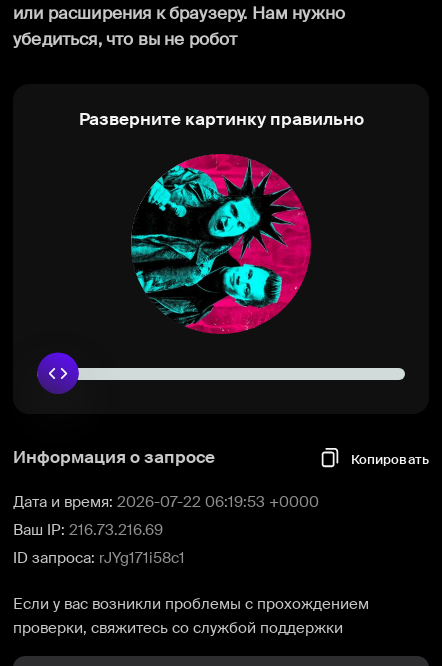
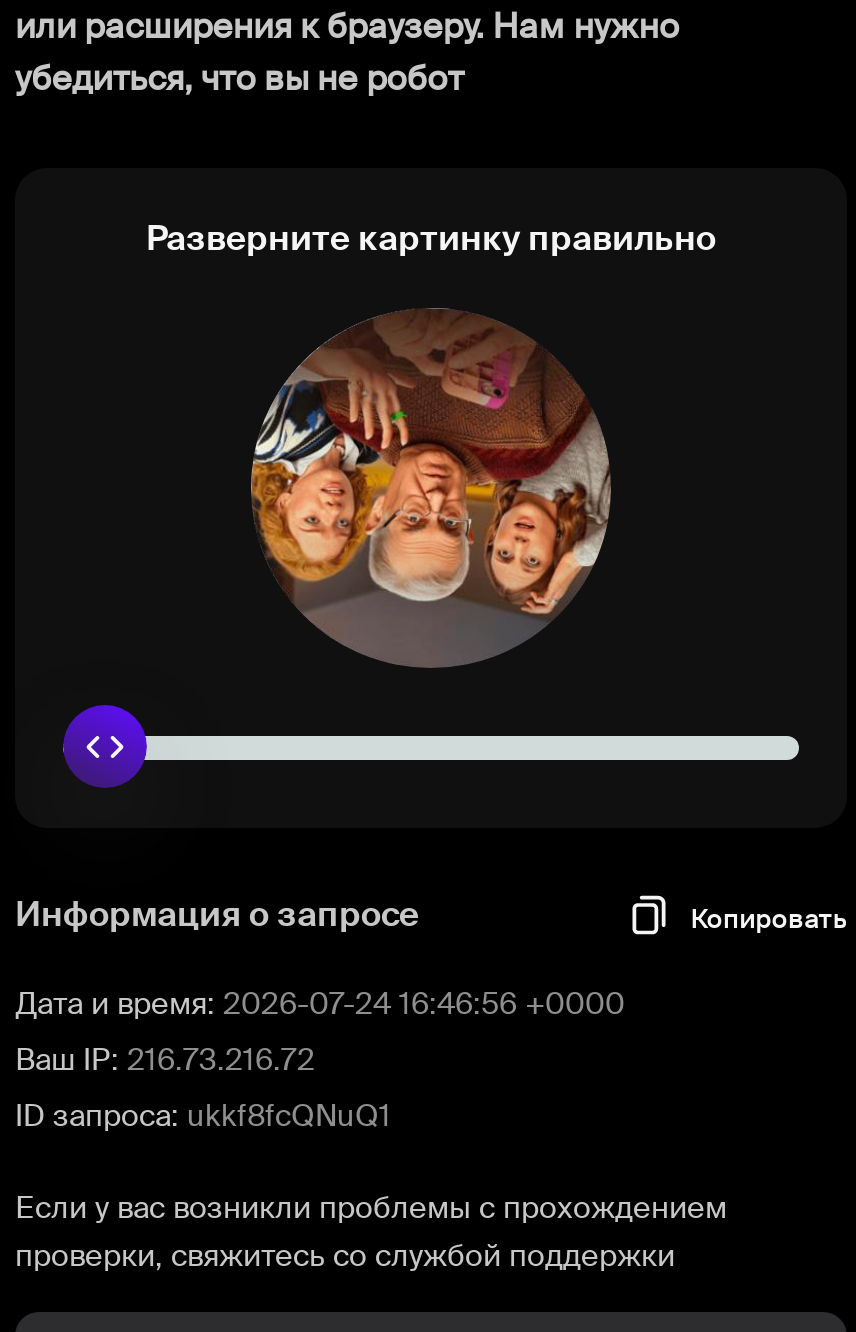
[130,153,312,334] [image] -> [249,308,613,668] [image]
[13,492,319,512] Дата и время: 2026-07-22 06:19:53 +0000 -> [15,984,625,1024] Дата и время: 2026-07-24 16:46:56 +0000
[13,520,163,540] Ваш IP: 216.73.216.69 -> [15,1040,315,1080] Ваш IP: 216.73.216.72
[13,548,185,568] ID запроса: rJYg171i58c1 -> [15,1096,391,1136] ID запроса: ukkf8fcQNuQ1

